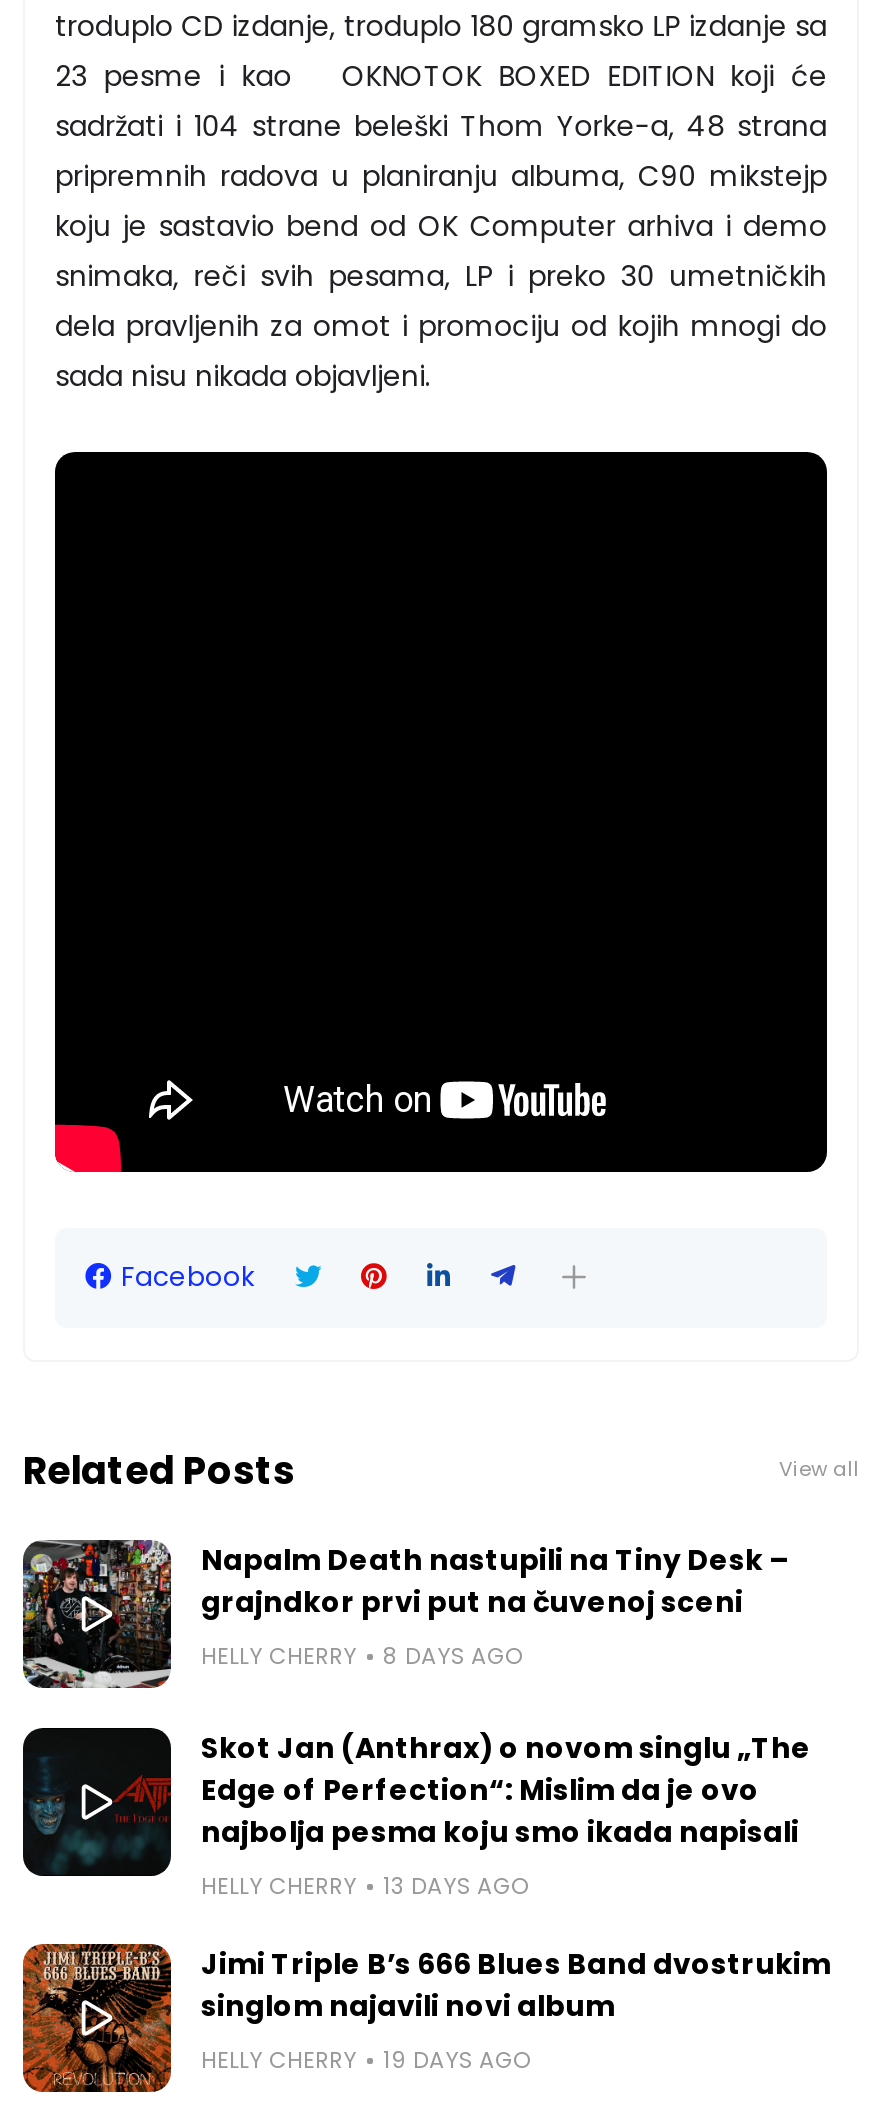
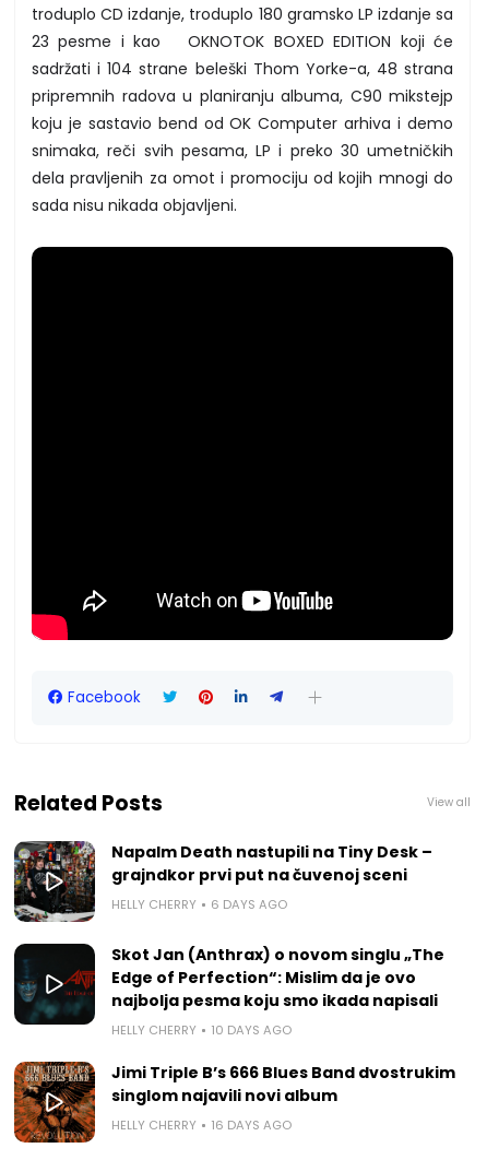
[201,1639,523,1671] HELLY CHERRY 8 DAYS AGO -> [111,895,287,913] HELLY CHERRY 6 DAYS AGO
[201,1869,529,1901] HELLY CHERRY 13 DAYS AGO -> [111,1021,292,1038] HELLY CHERRY 10 DAYS AGO
[201,2043,531,2075] HELLY CHERRY 19 DAYS AGO -> [111,1116,292,1133] HELLY CHERRY 16 DAYS AGO

